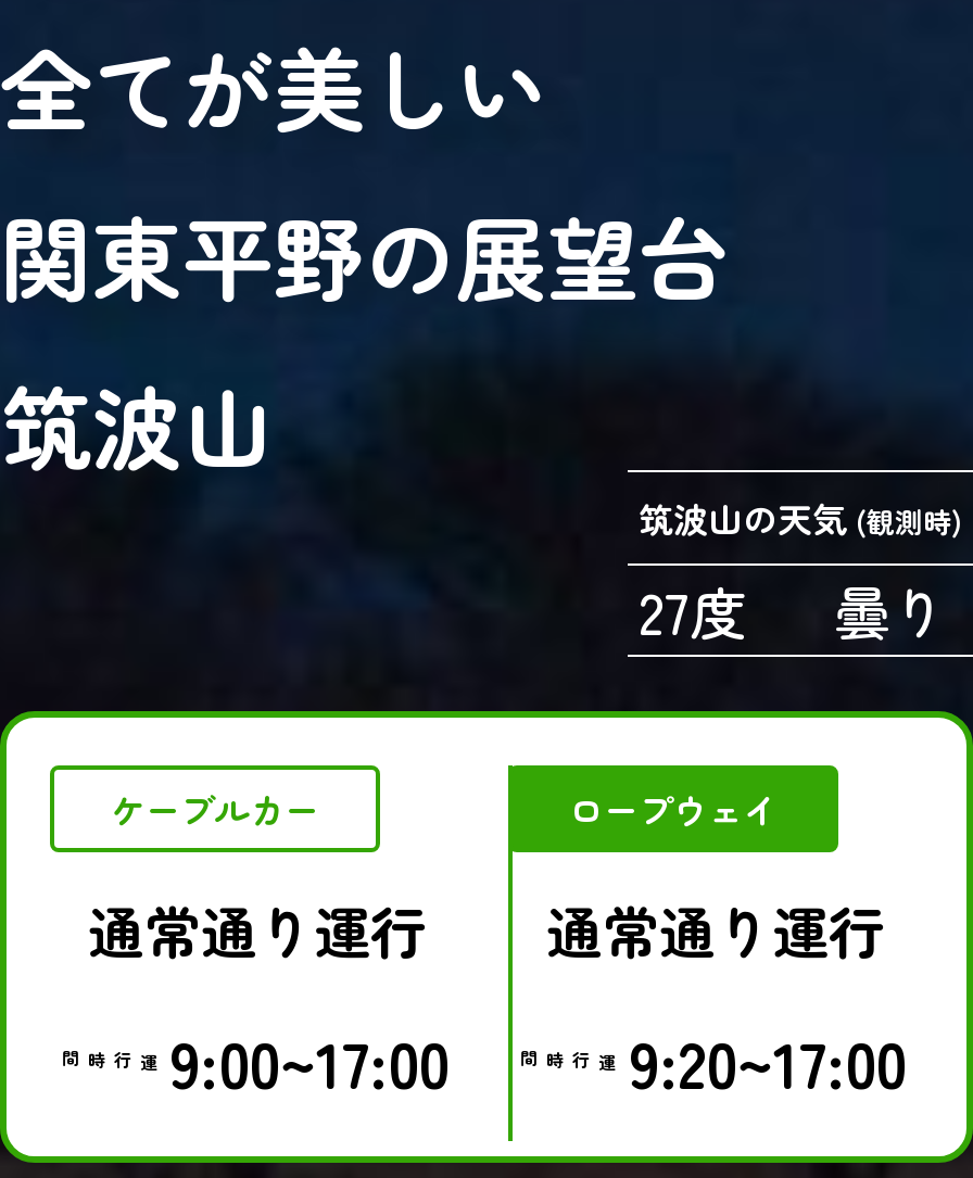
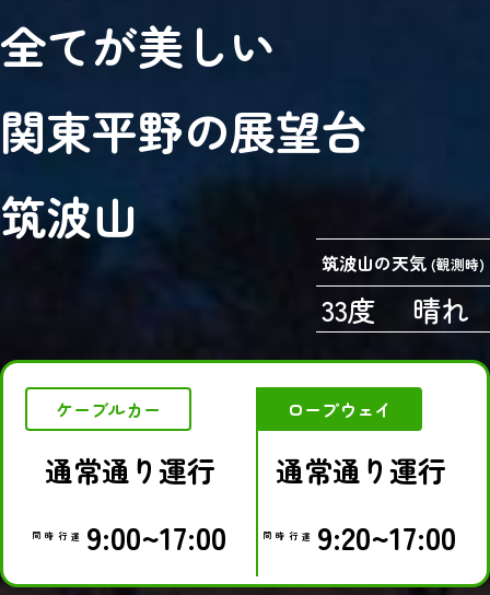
[639,570,947,651] 27度 | 曇り -> [322,289,469,329] 33度 | 晴れ

